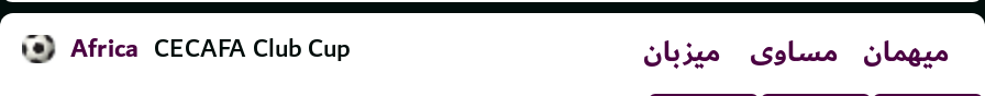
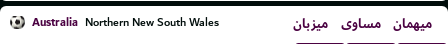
[70,26,350,72] Africa CECAFA Club Cup -> [32,12,219,33] Australia Northern New South Wales

